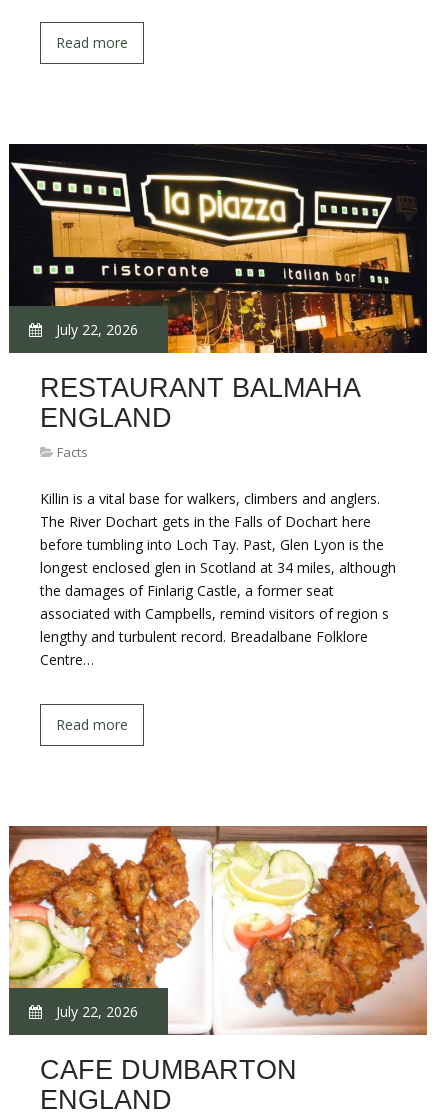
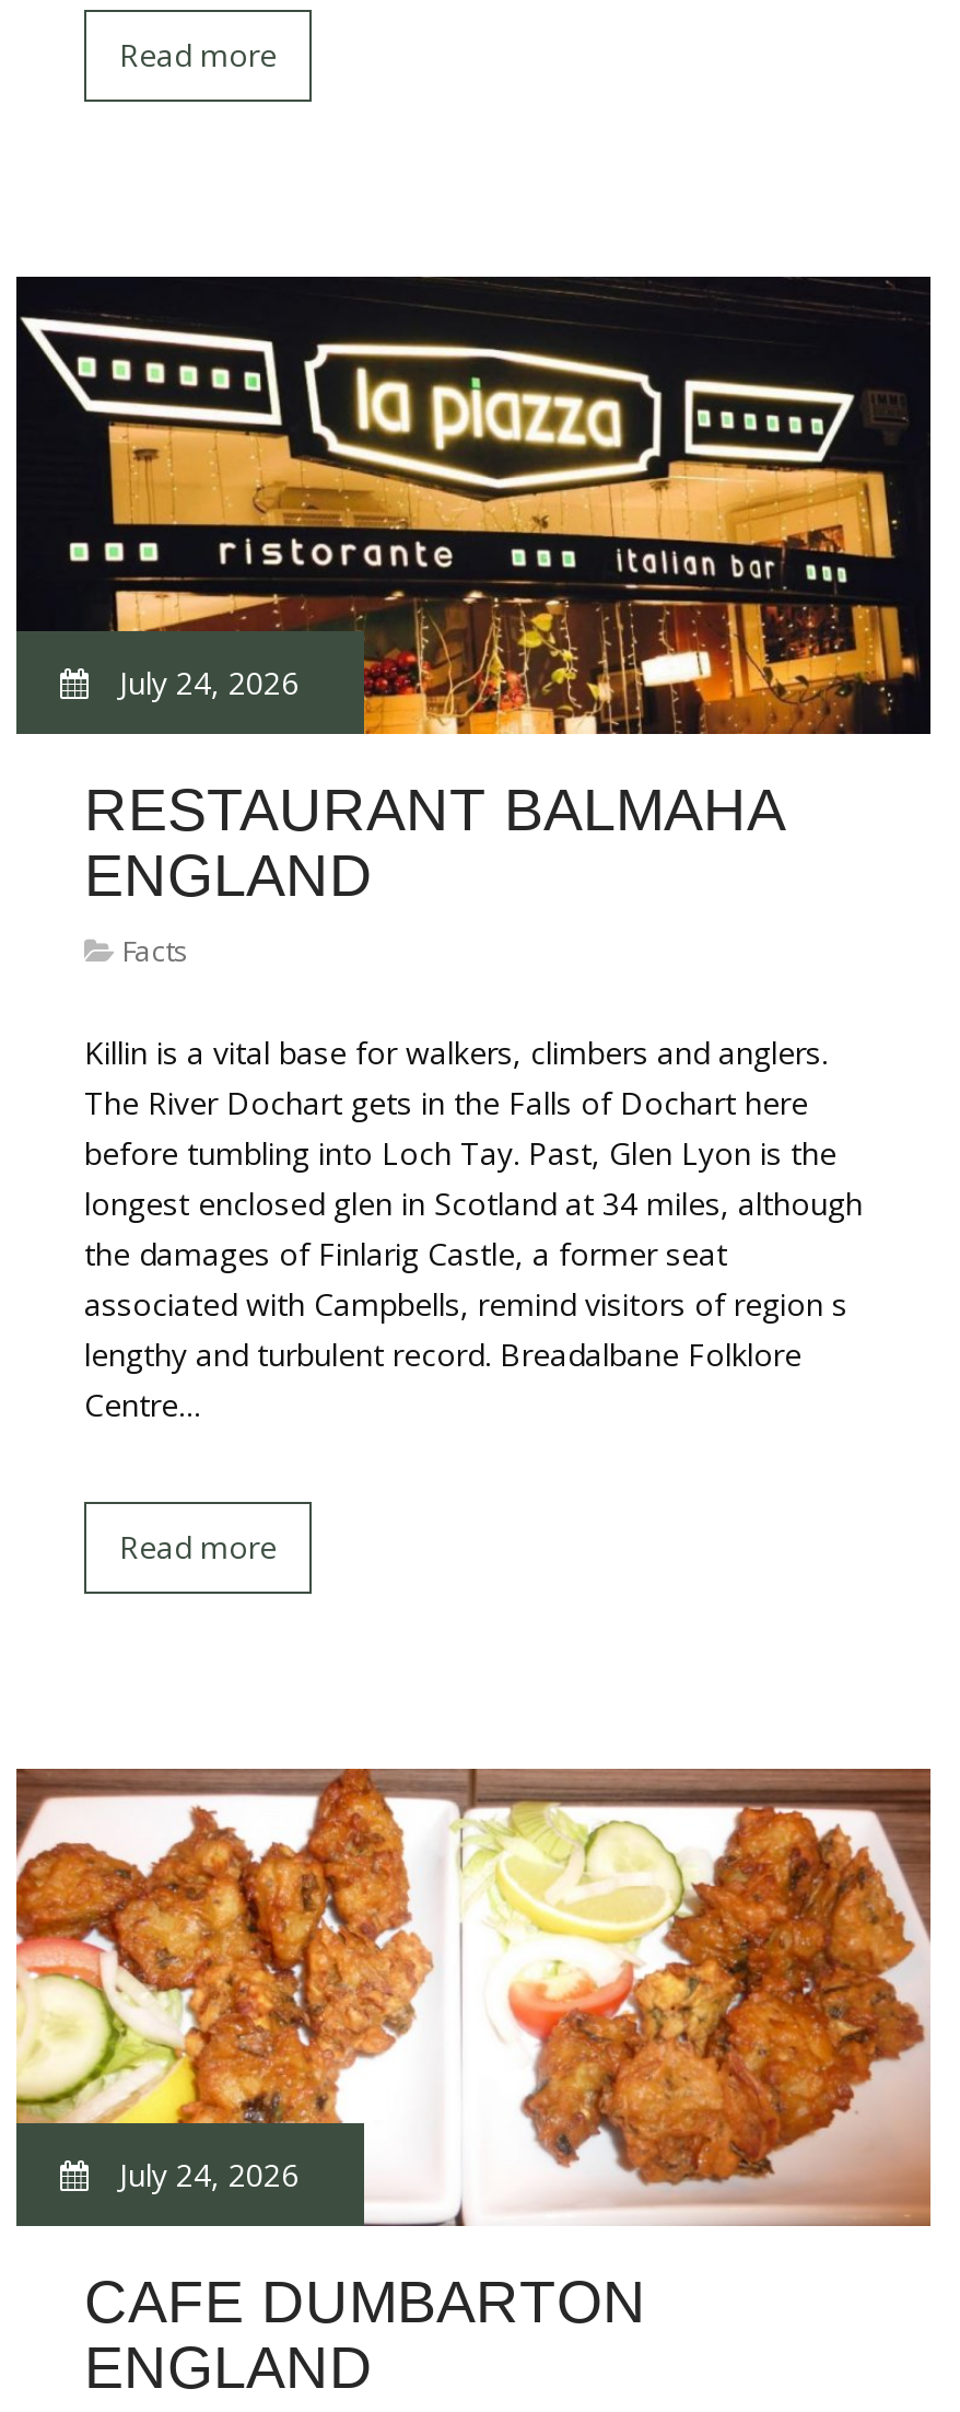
[52,320,138,339] July 22, 2026 -> [110,662,298,703] July 24, 2026
[52,1002,138,1021] July 22, 2026 -> [110,2154,298,2195] July 24, 2026

